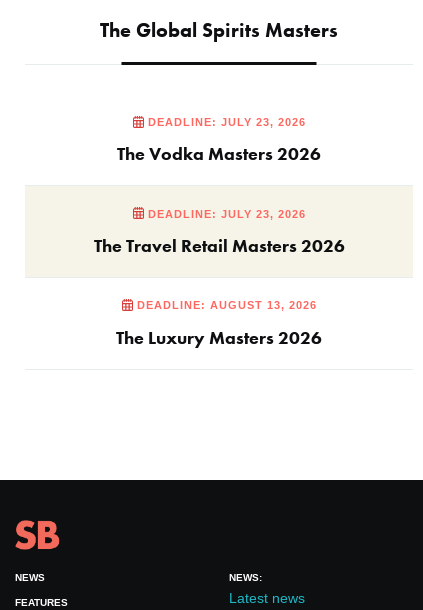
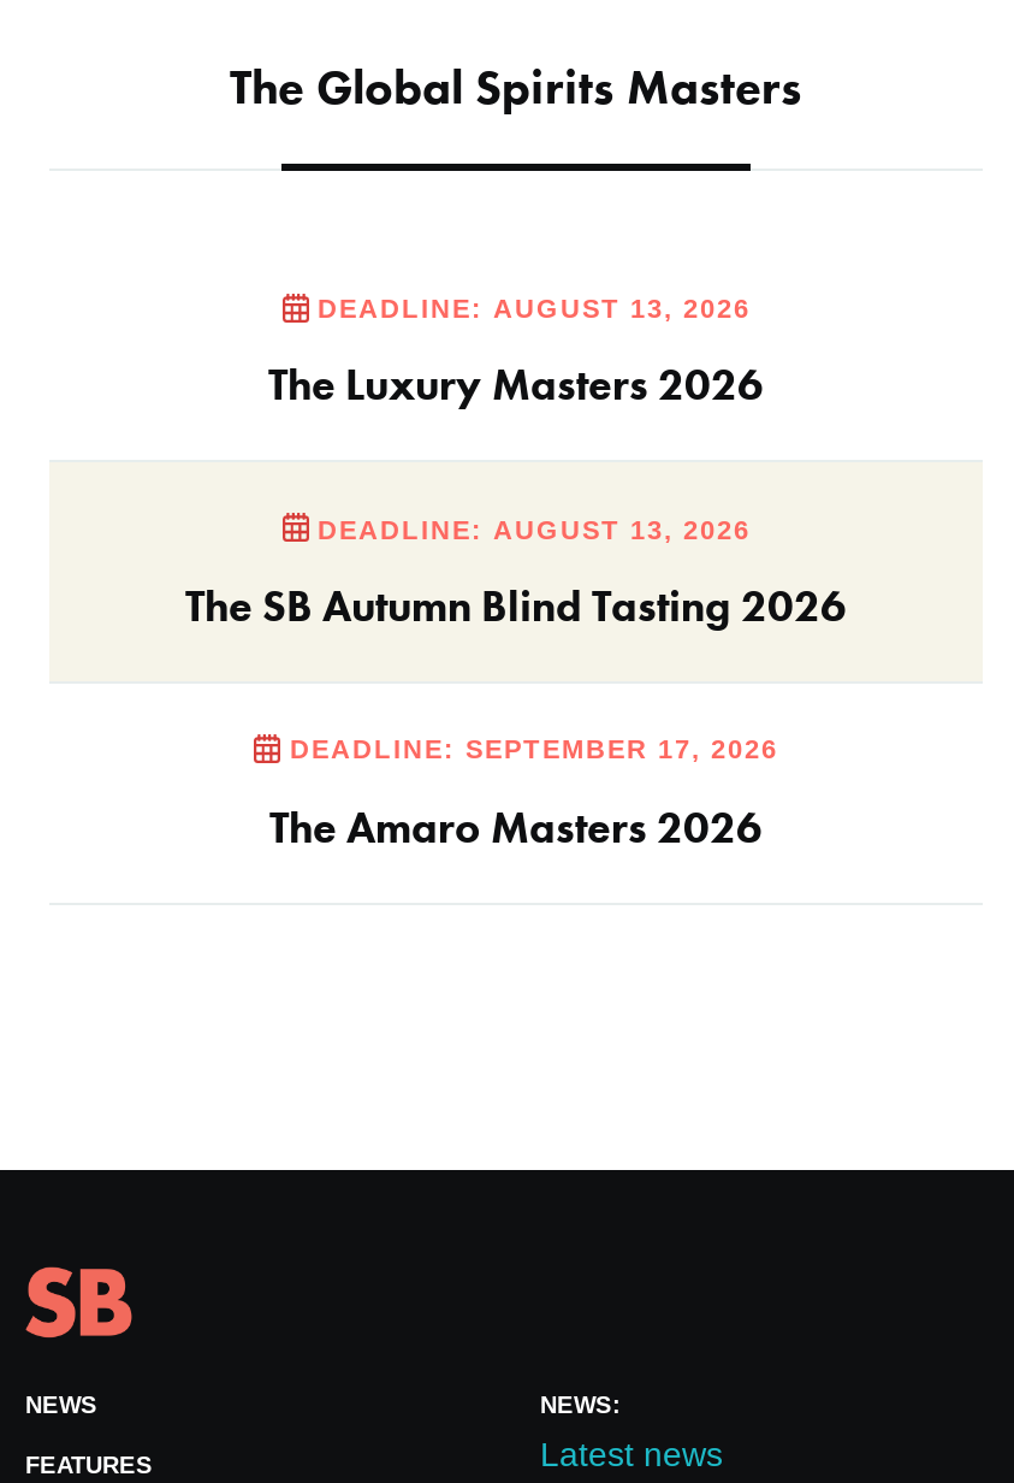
[93,116,344,257] DEADLINE: JULY 23, 2026 | The Vodka Masters 2026 | DEADLINE: JULY 23, 2026 | The Travel Retail Masters 2026 -> none
moved [116,299,322,348] -> [268,294,764,412]: DEADLINE: AUGUST 13, 2026 | The Luxury Masters 2026
none -> [185,515,847,853] DEADLINE: AUGUST 13, 2026 | The SB Autumn Blind Tasting 2026 | DEADLINE: SEPTEMBER 17, 2026 | The Amaro Masters 2026

